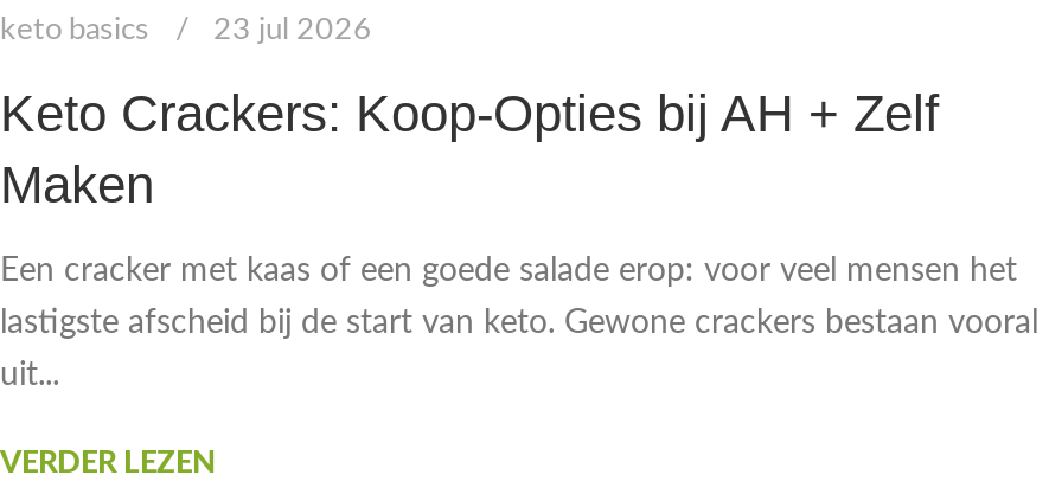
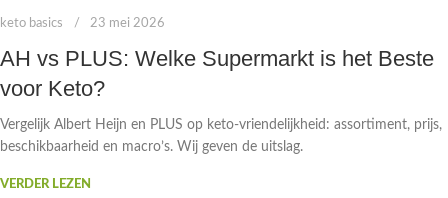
[0,16,1038,393] 23 jul 2026 | Keto Crackers: Koop-Opties bij AH + Zelf | Maken | Een cracker met kaas of een goede salade erop: voor veel mensen het | lastigste afscheid bij de start van keto. Gewone crackers bestaan vooral | uit... -> [0,17,442,154] 23 mei 2026 | AH vs PLUS: Welke Supermarkt is het Beste | voor Keto? | Vergelijk Albert Heijn en PLUS op keto-vriendelijkheid: assortiment, prijs, | beschikbaarheid en macro’s. Wij geven de uitslag.

